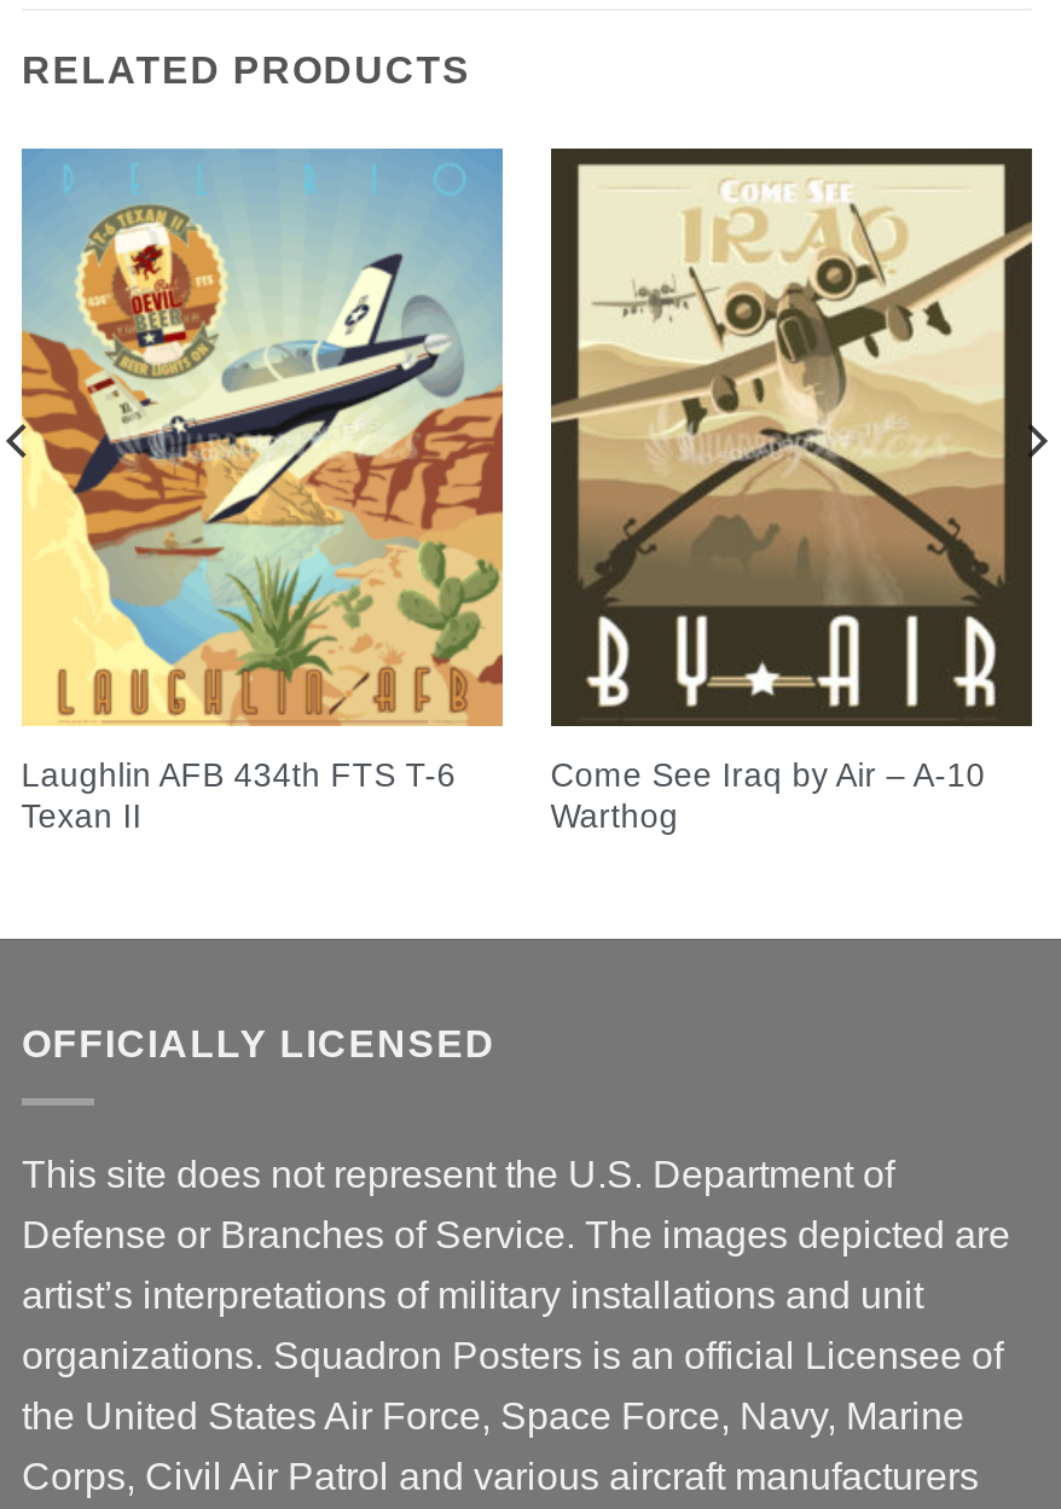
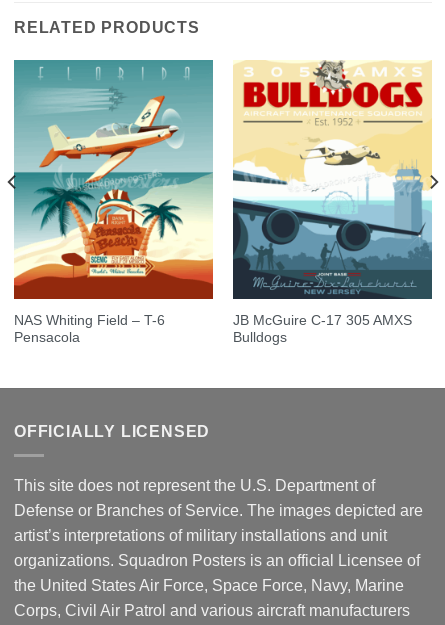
[19,149,505,834] [image] | Laughlin AFB 434th FTS T-6 | Texan II -> [13,60,214,344] [image] | NAS Whiting Field – T-6 | Pensacola
[549,146,1034,834] [image] | Come See Iraq by Air – A-10 | Warthog -> [232,60,433,344] [image] | JB McGuire C-17 305 AMXS | Bulldogs

